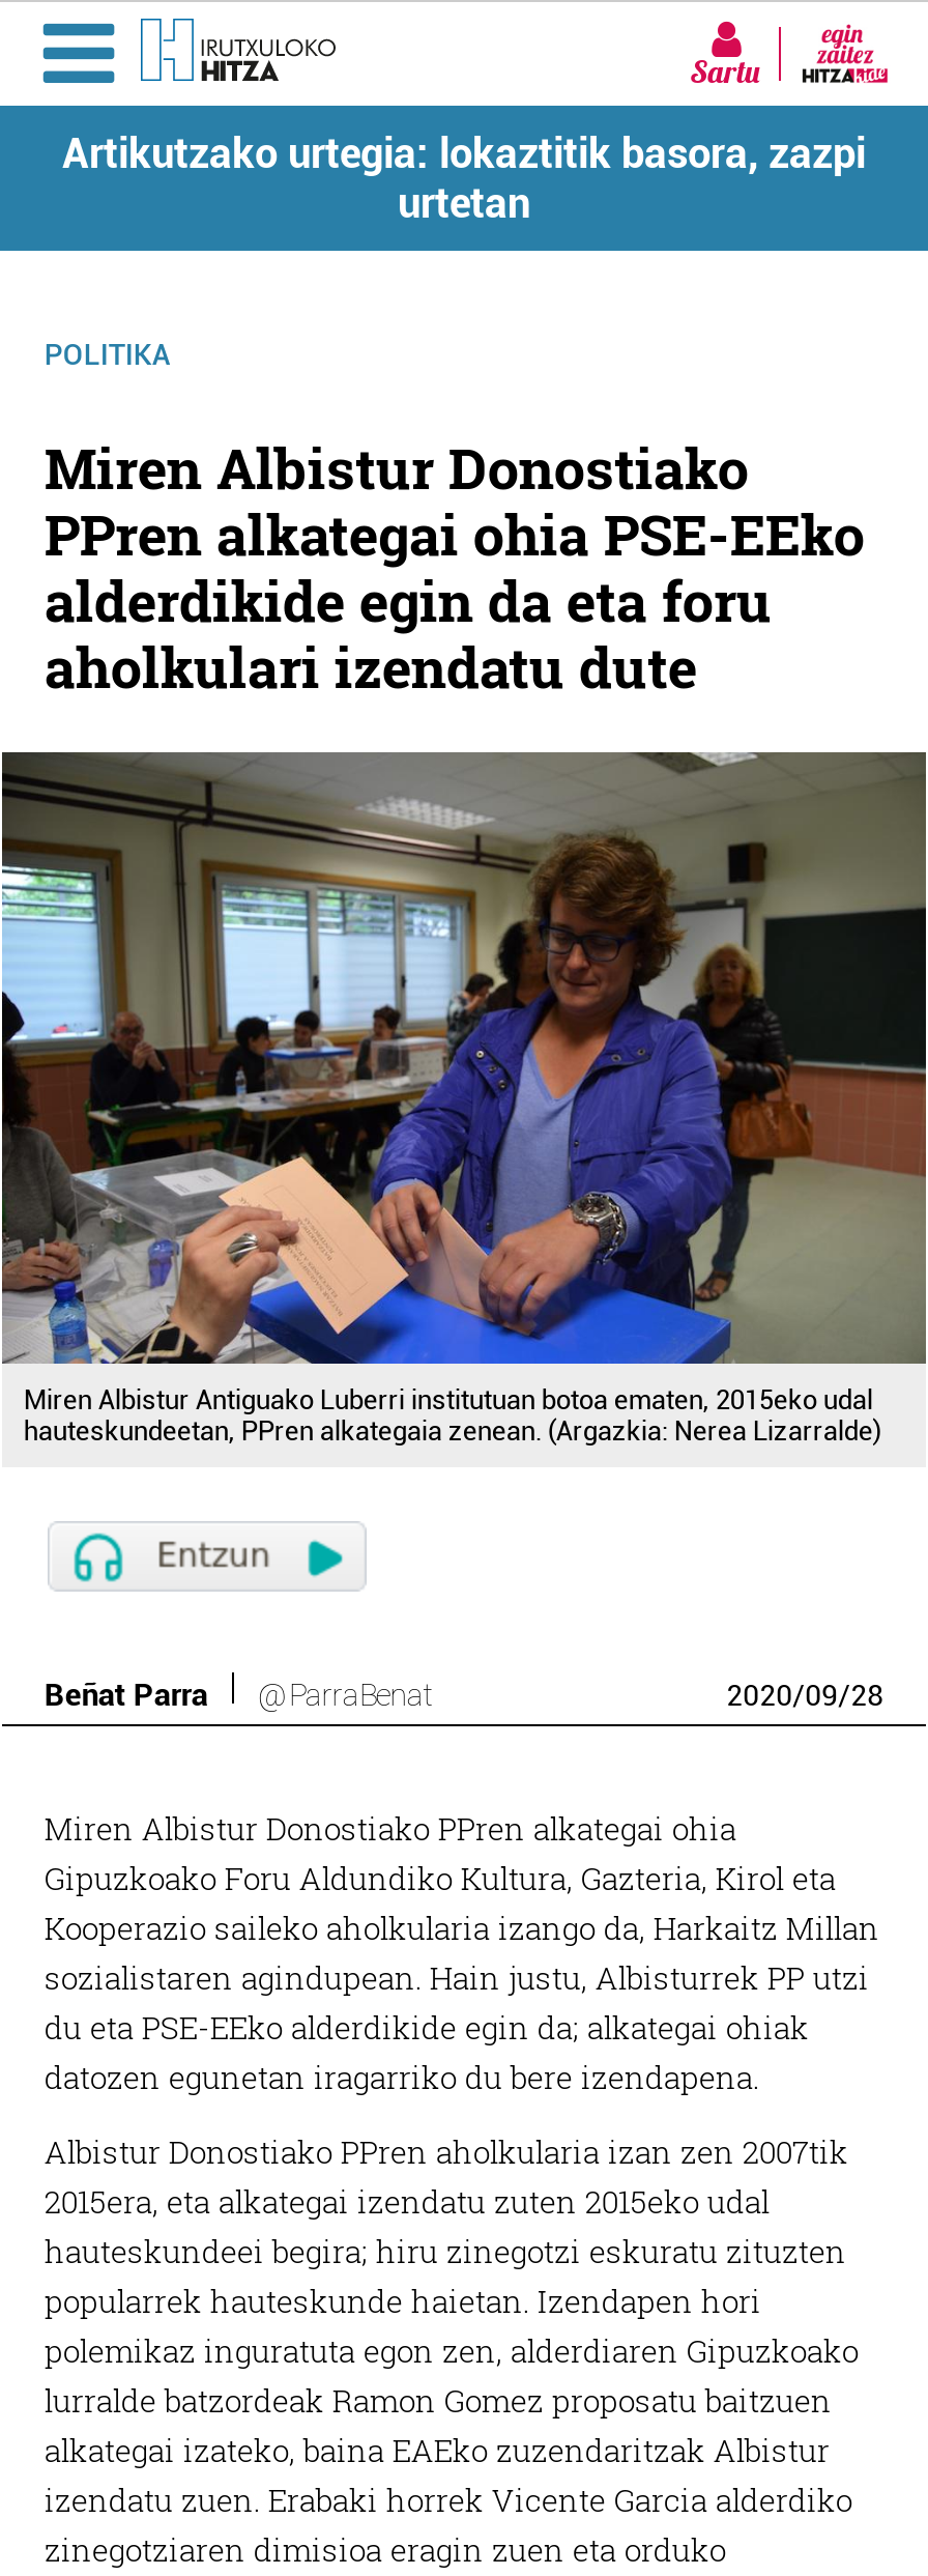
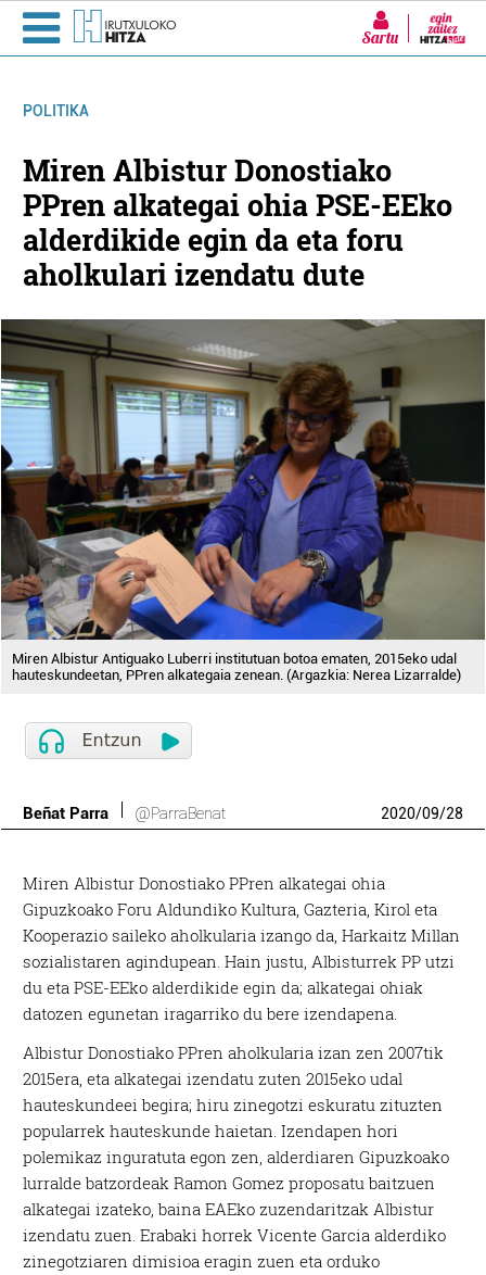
[62,128,866,228] Artikutzako urtegia: lokaztitik basora, zazpi | urtetan -> none

